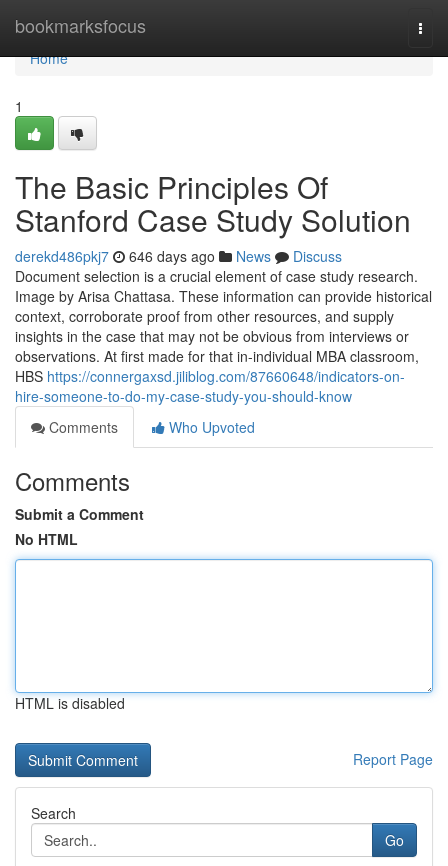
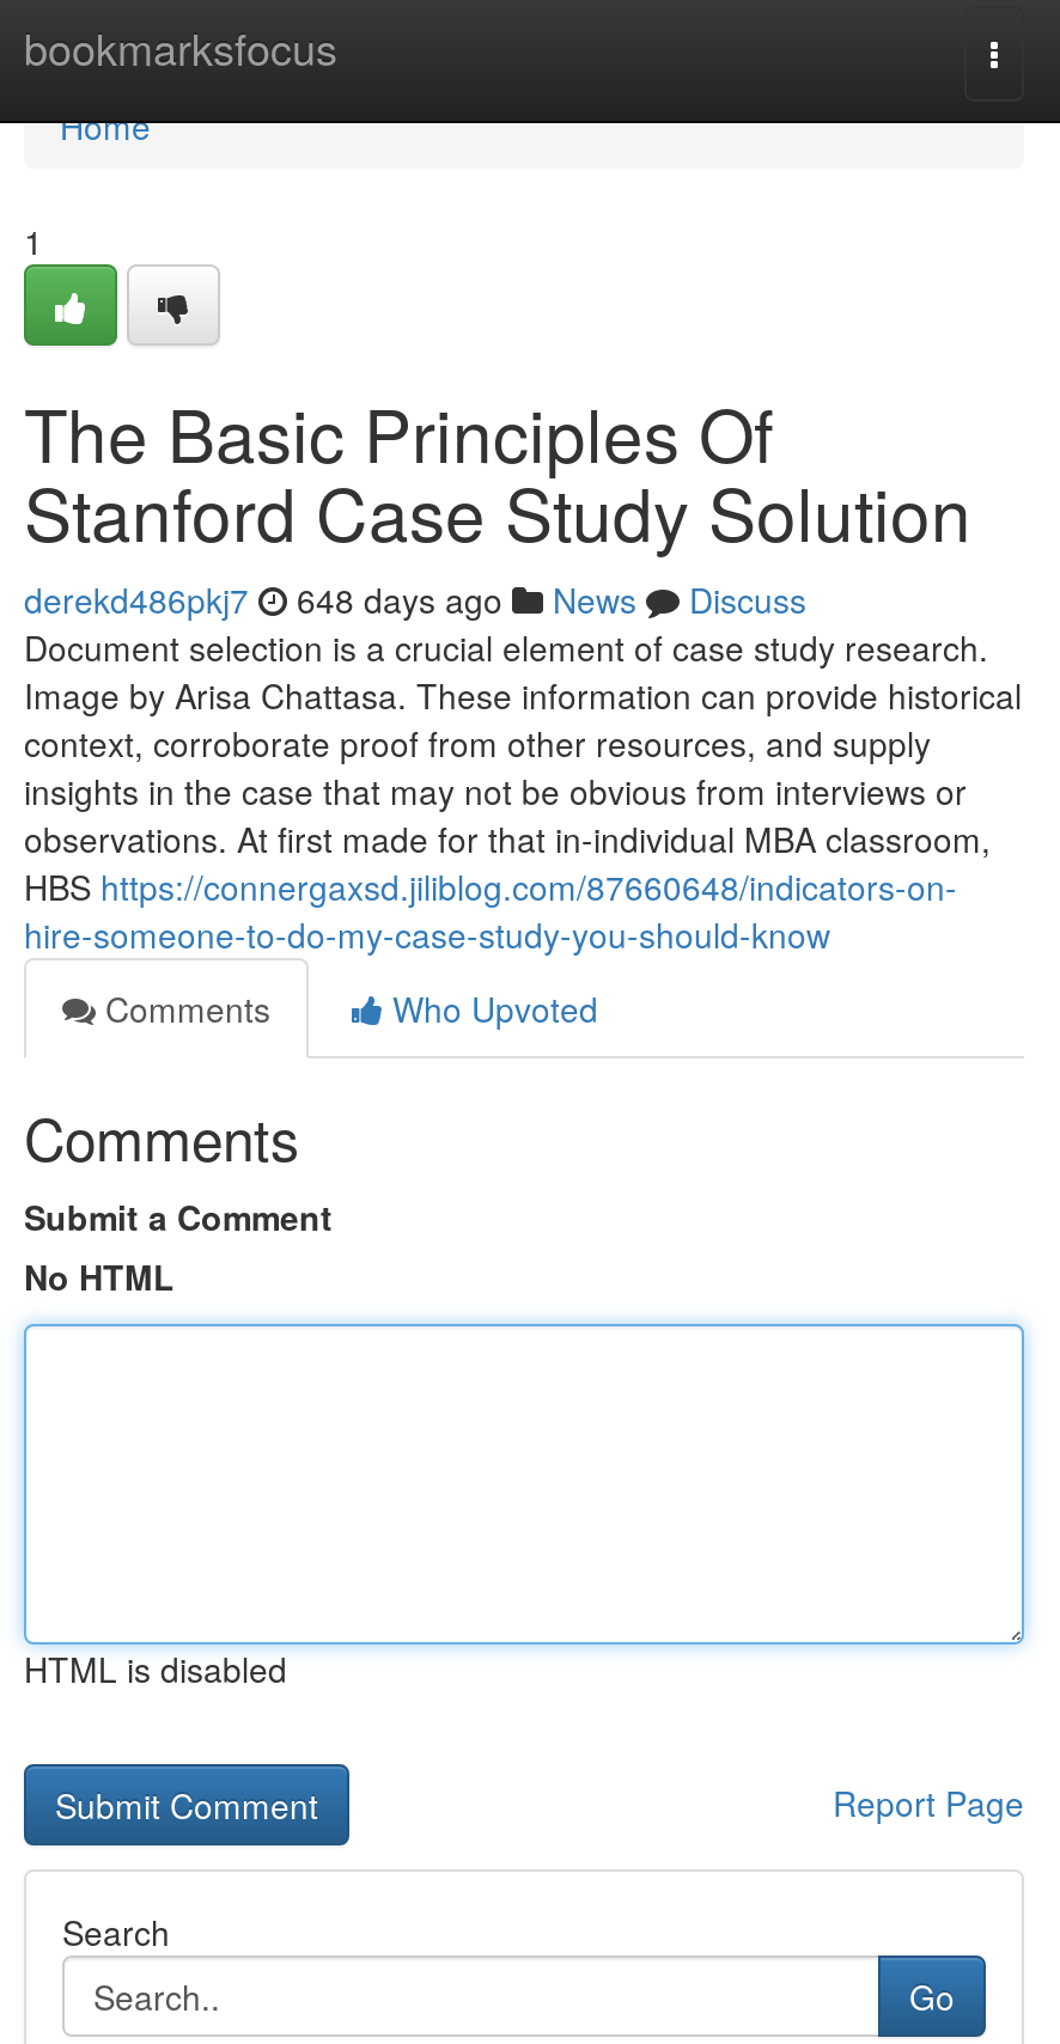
[15,246,342,266] derekd486pkj7 646 days ago News Discuss -> [24,575,806,623] derekd486pkj7 648 days ago News Discuss

